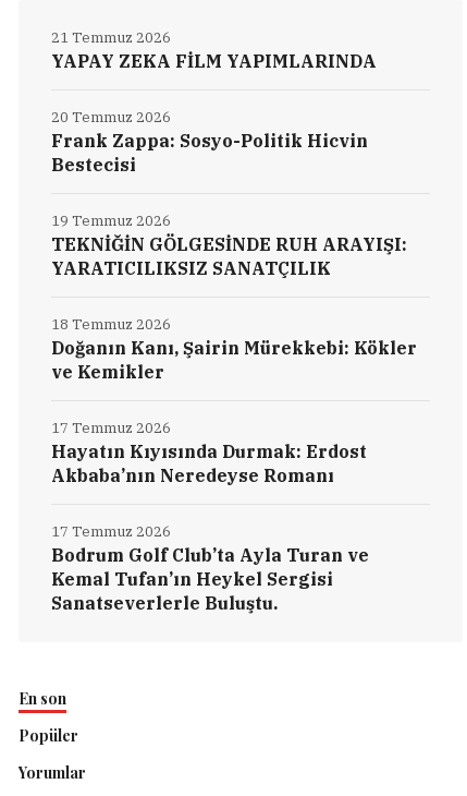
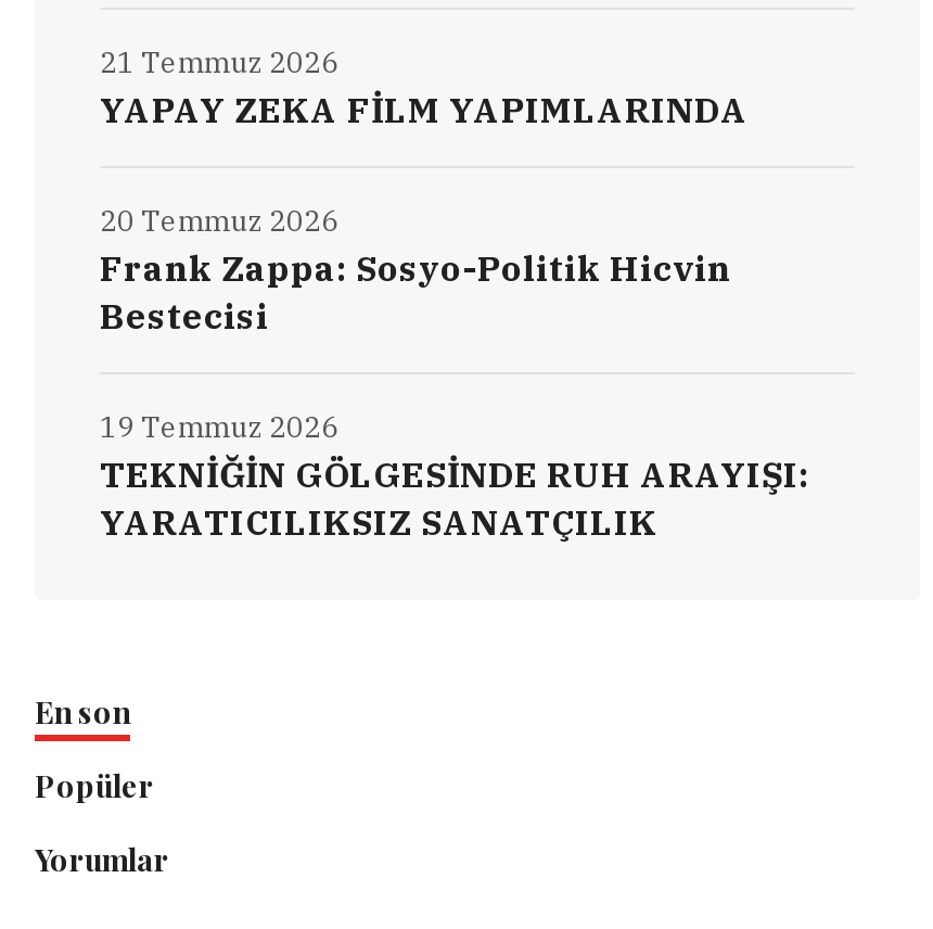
[51,315,171,333] 18 Temmuz 2026 -> none
[51,336,417,382] Doğanın Kanı, Şairin Mürekkebi: Kökler | ve Kemikler -> none
[51,418,171,437] 17 Temmuz 2026 -> none
[51,440,367,486] Hayatın Kıyısında Durmak: Erdost | Akbaba’nın Neredeyse Romanı -> none
[51,522,171,540] 17 Temmuz 2026 -> none
[51,544,369,613] Bodrum Golf Club’ta Ayla Turan ve | Kemal Tufan’ın Heykel Sergisi | Sanatseverlerle Buluştu. -> none

